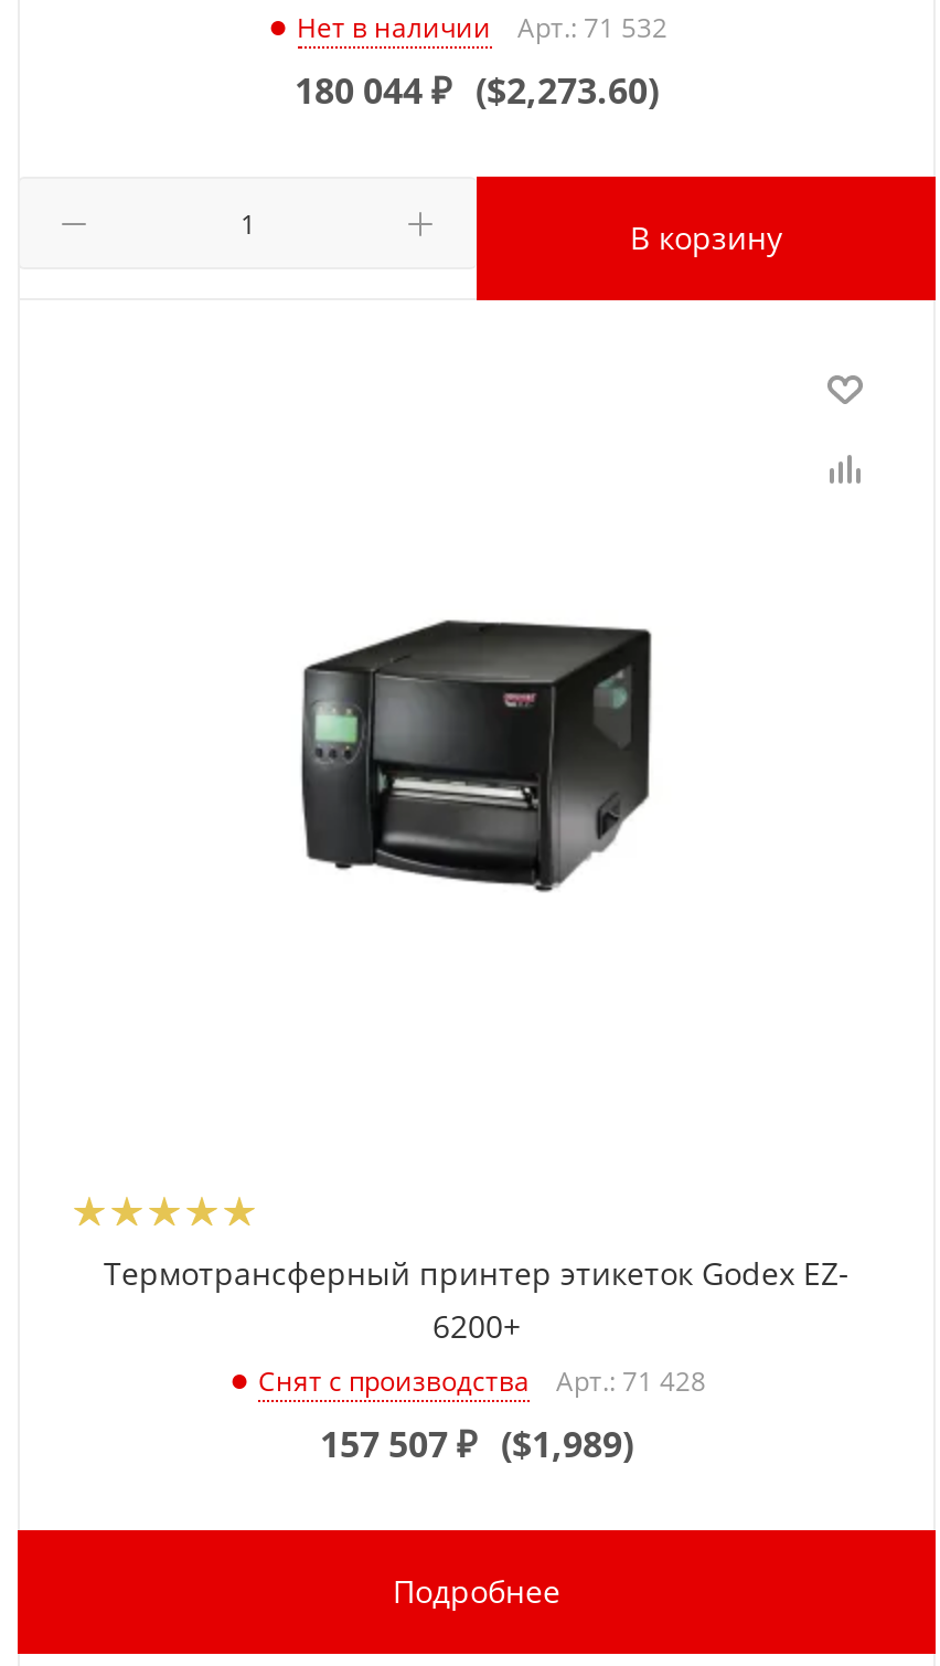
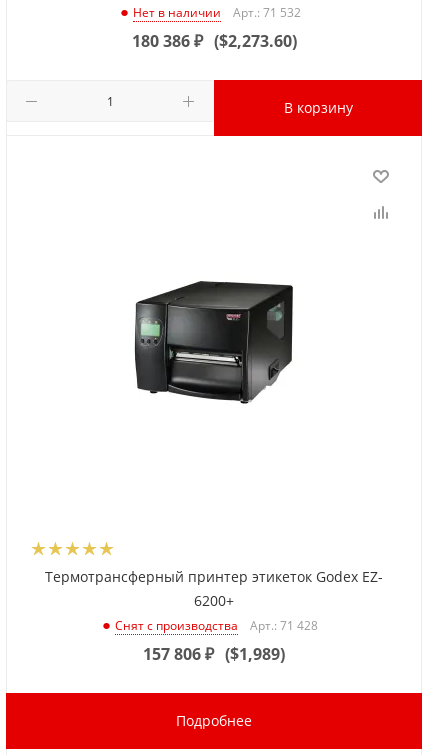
[295,66,659,114] 180 044 ₽ ($2,273.60) -> [131,30,296,52] 180 386 ₽ ($2,273.60)
[320,1419,633,1468] 157 507 ₽ ($1,989) -> [143,643,285,665] 157 806 ₽ ($1,989)

